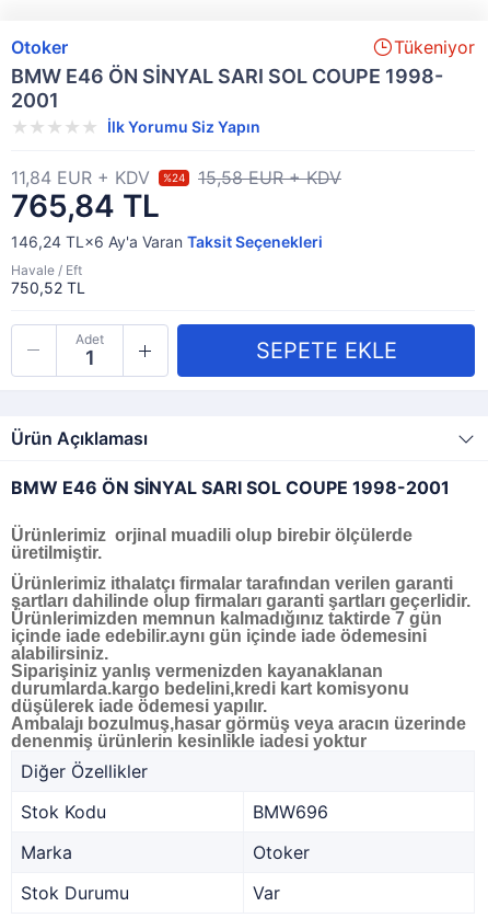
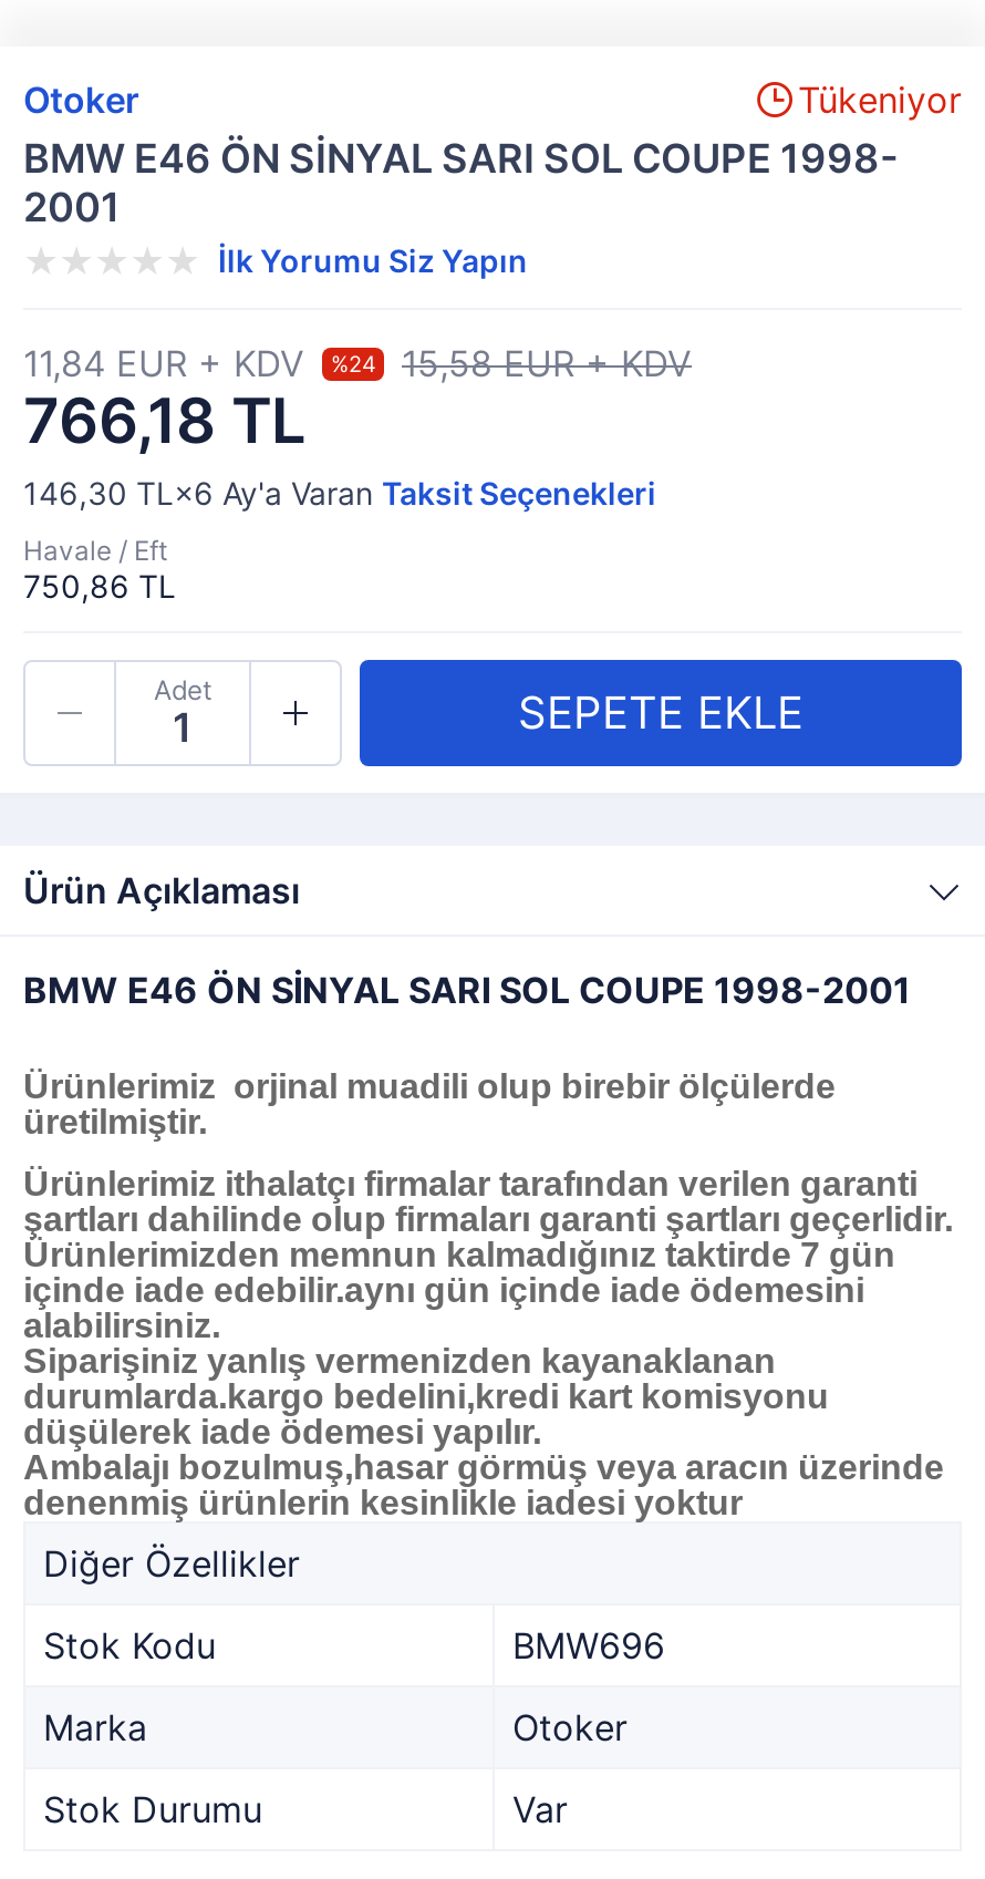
[11,187,160,225] 765,84 TL -> [23,383,307,458] 766,18 TL
[11,232,323,251] 146,24 TL×6 Ay'a Varan Taksit Seçenekleri -> [23,474,656,512] 146,30 TL×6 Ay'a Varan Taksit Seçenekleri
[11,278,85,297] 750,52 TL -> [23,567,176,605] 750,86 TL

